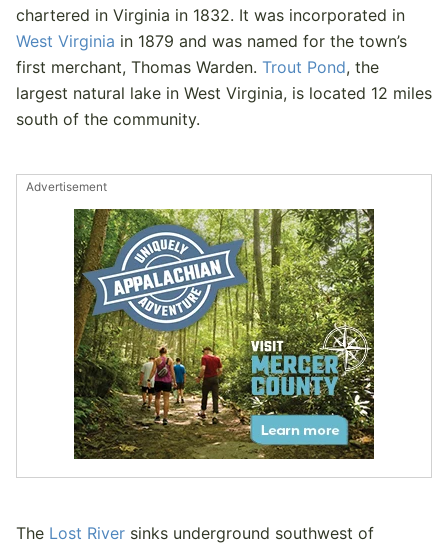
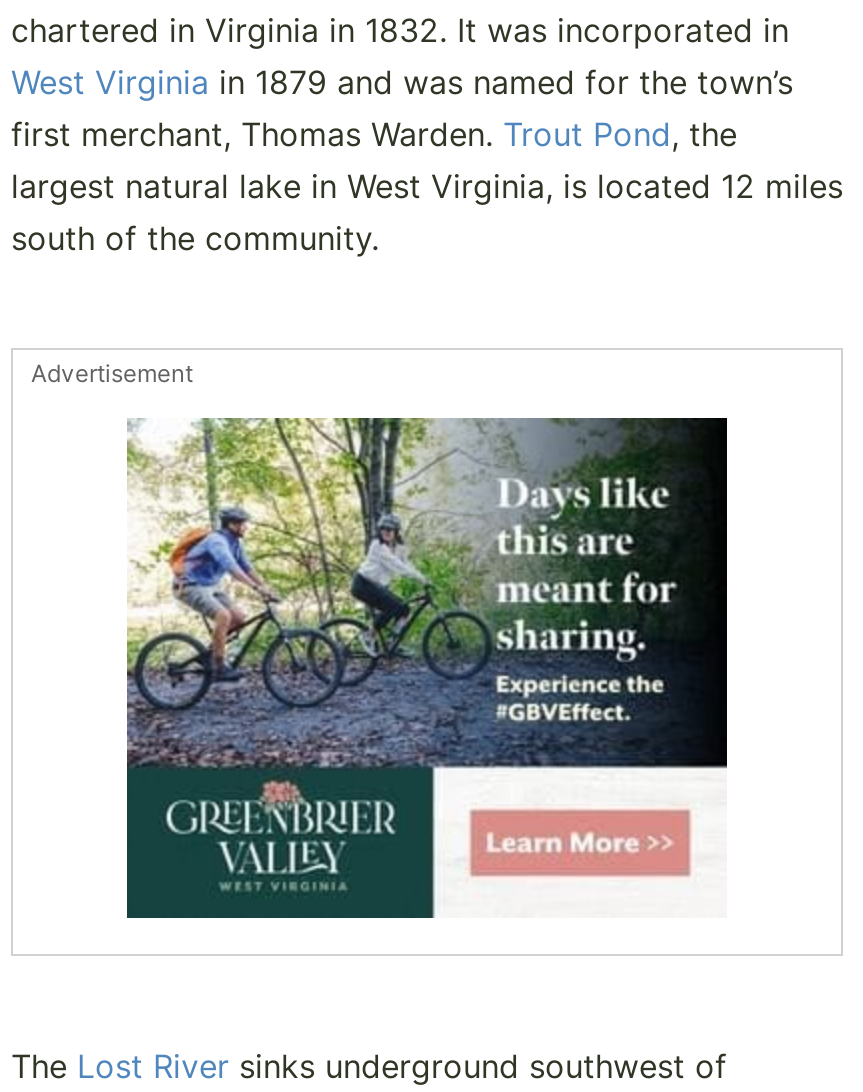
[73,208,375,460] [image] -> [125,416,729,918] [image]

